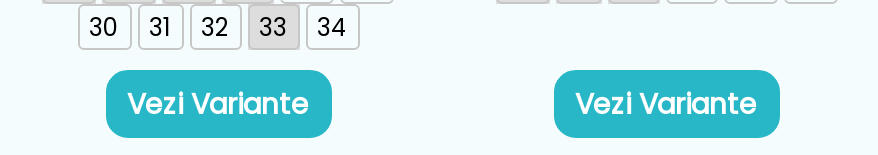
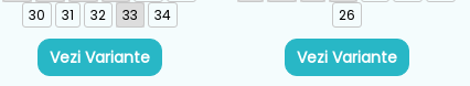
none -> [338,6,355,24] 26

